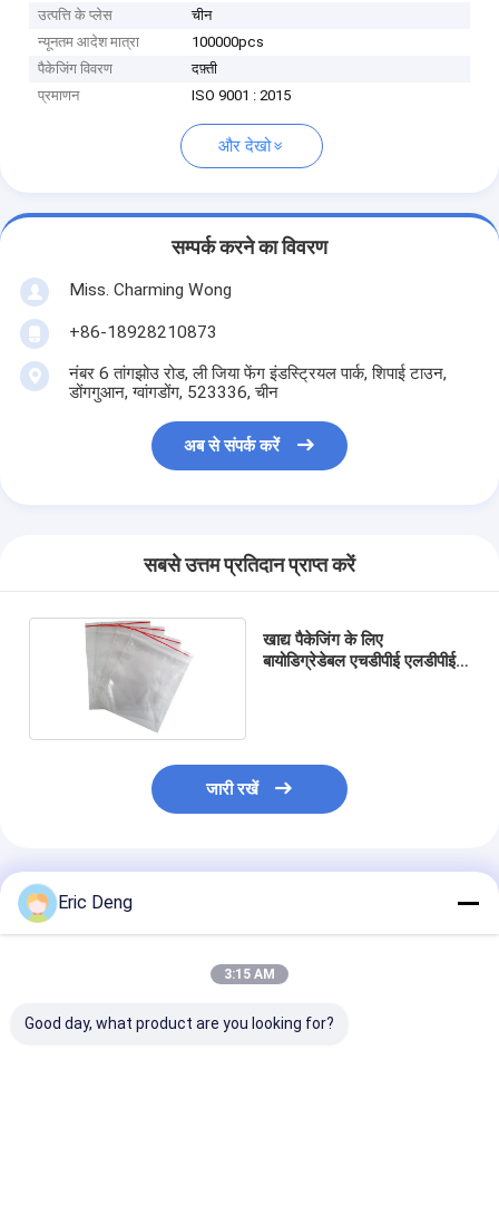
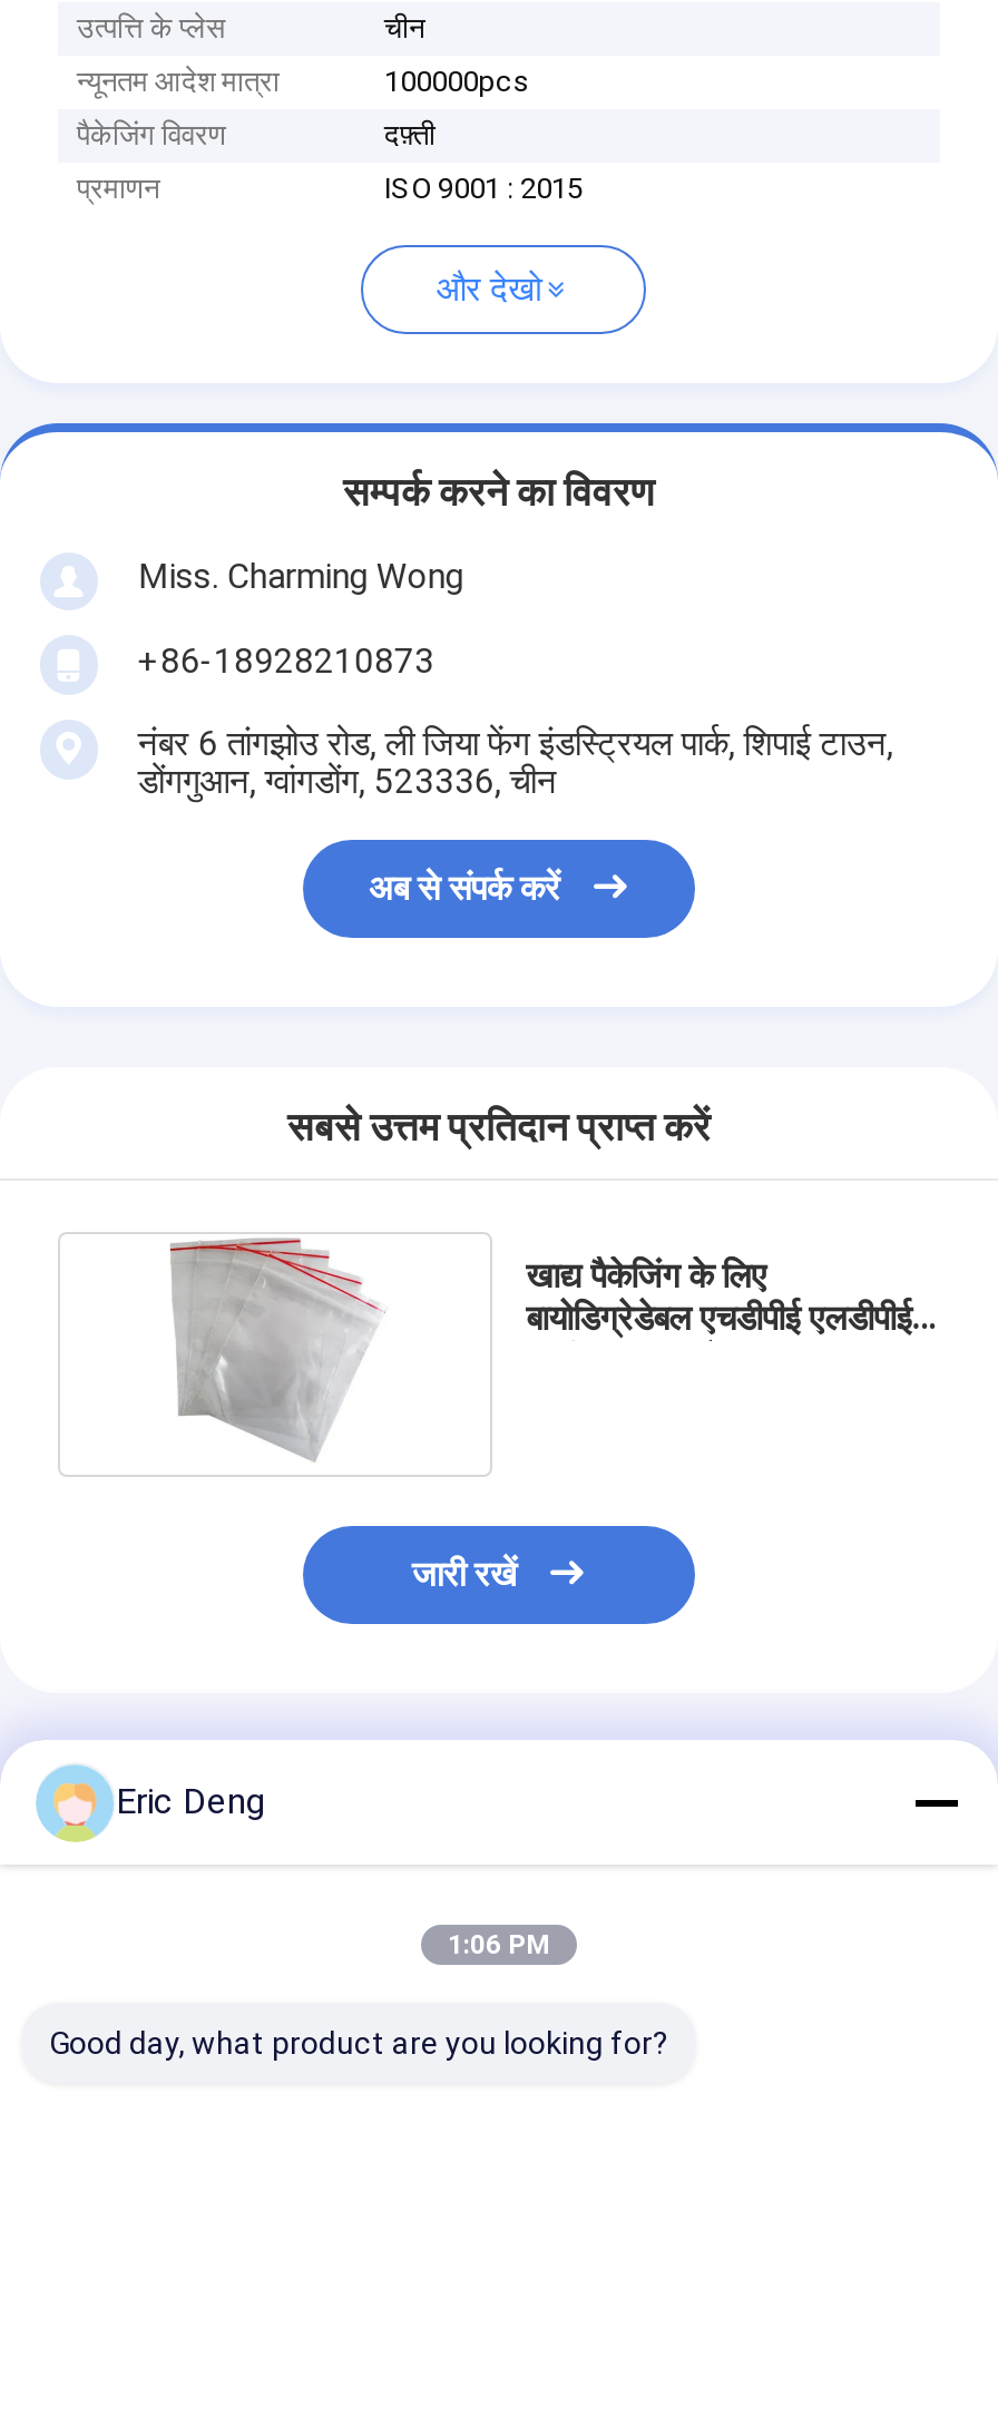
[224,966,275,982] 3:15 AM -> [448,1929,550,1960] 1:06 PM

